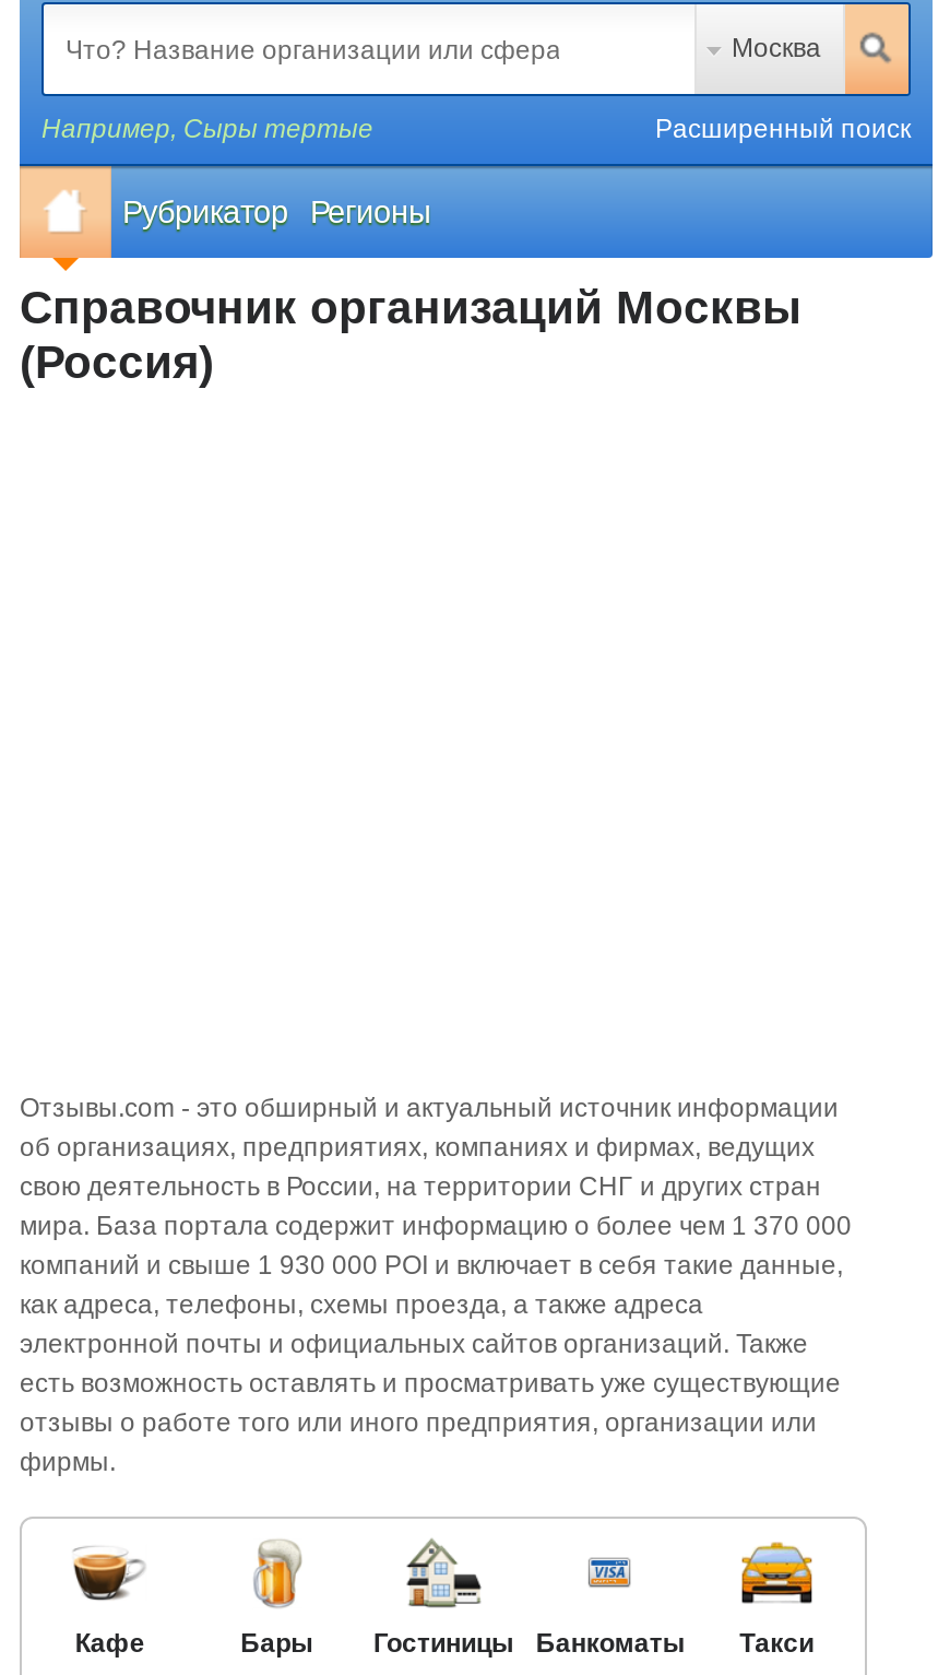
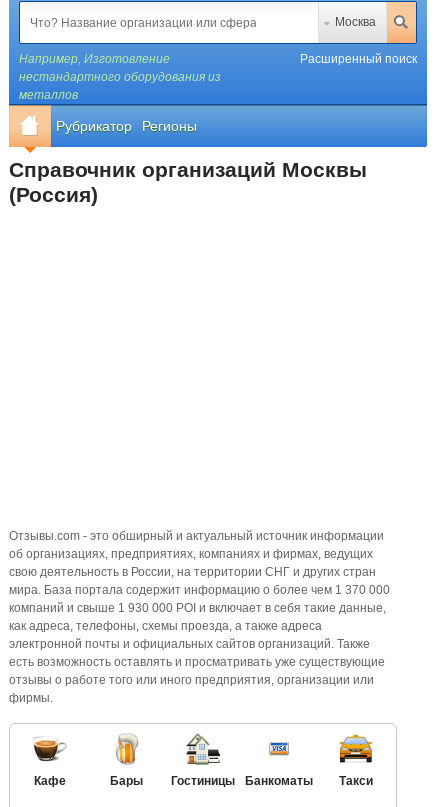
[41,114,373,144] Например, Сыры тертые -> [19,52,221,102] Например, Изготовление | нестандартного оборудования из | металлов

